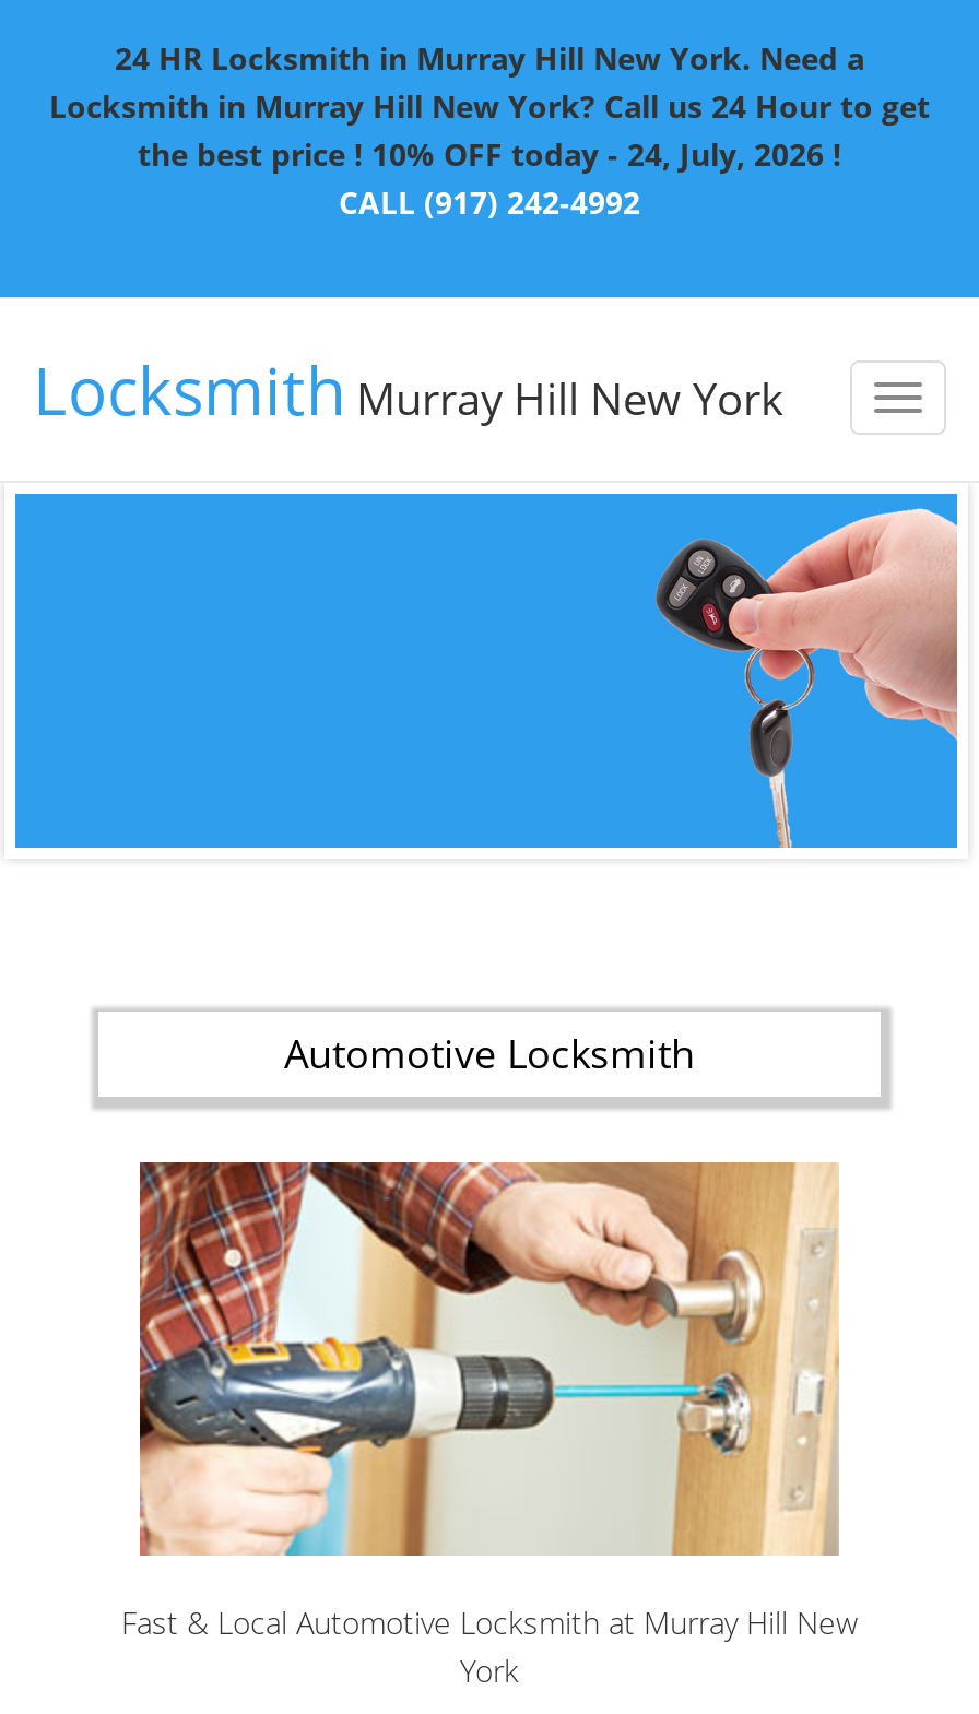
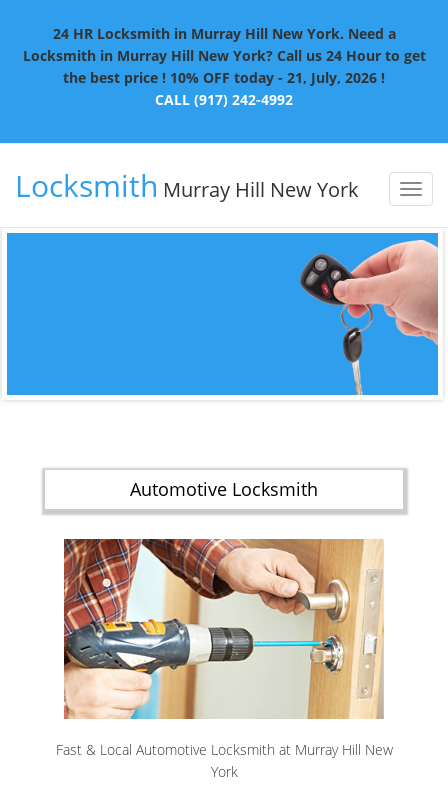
[138,133,841,175] the best price ! 10% OFF today - 24, July, 2026 ! -> [63,68,385,87] the best price ! 10% OFF today - 21, July, 2026 !

